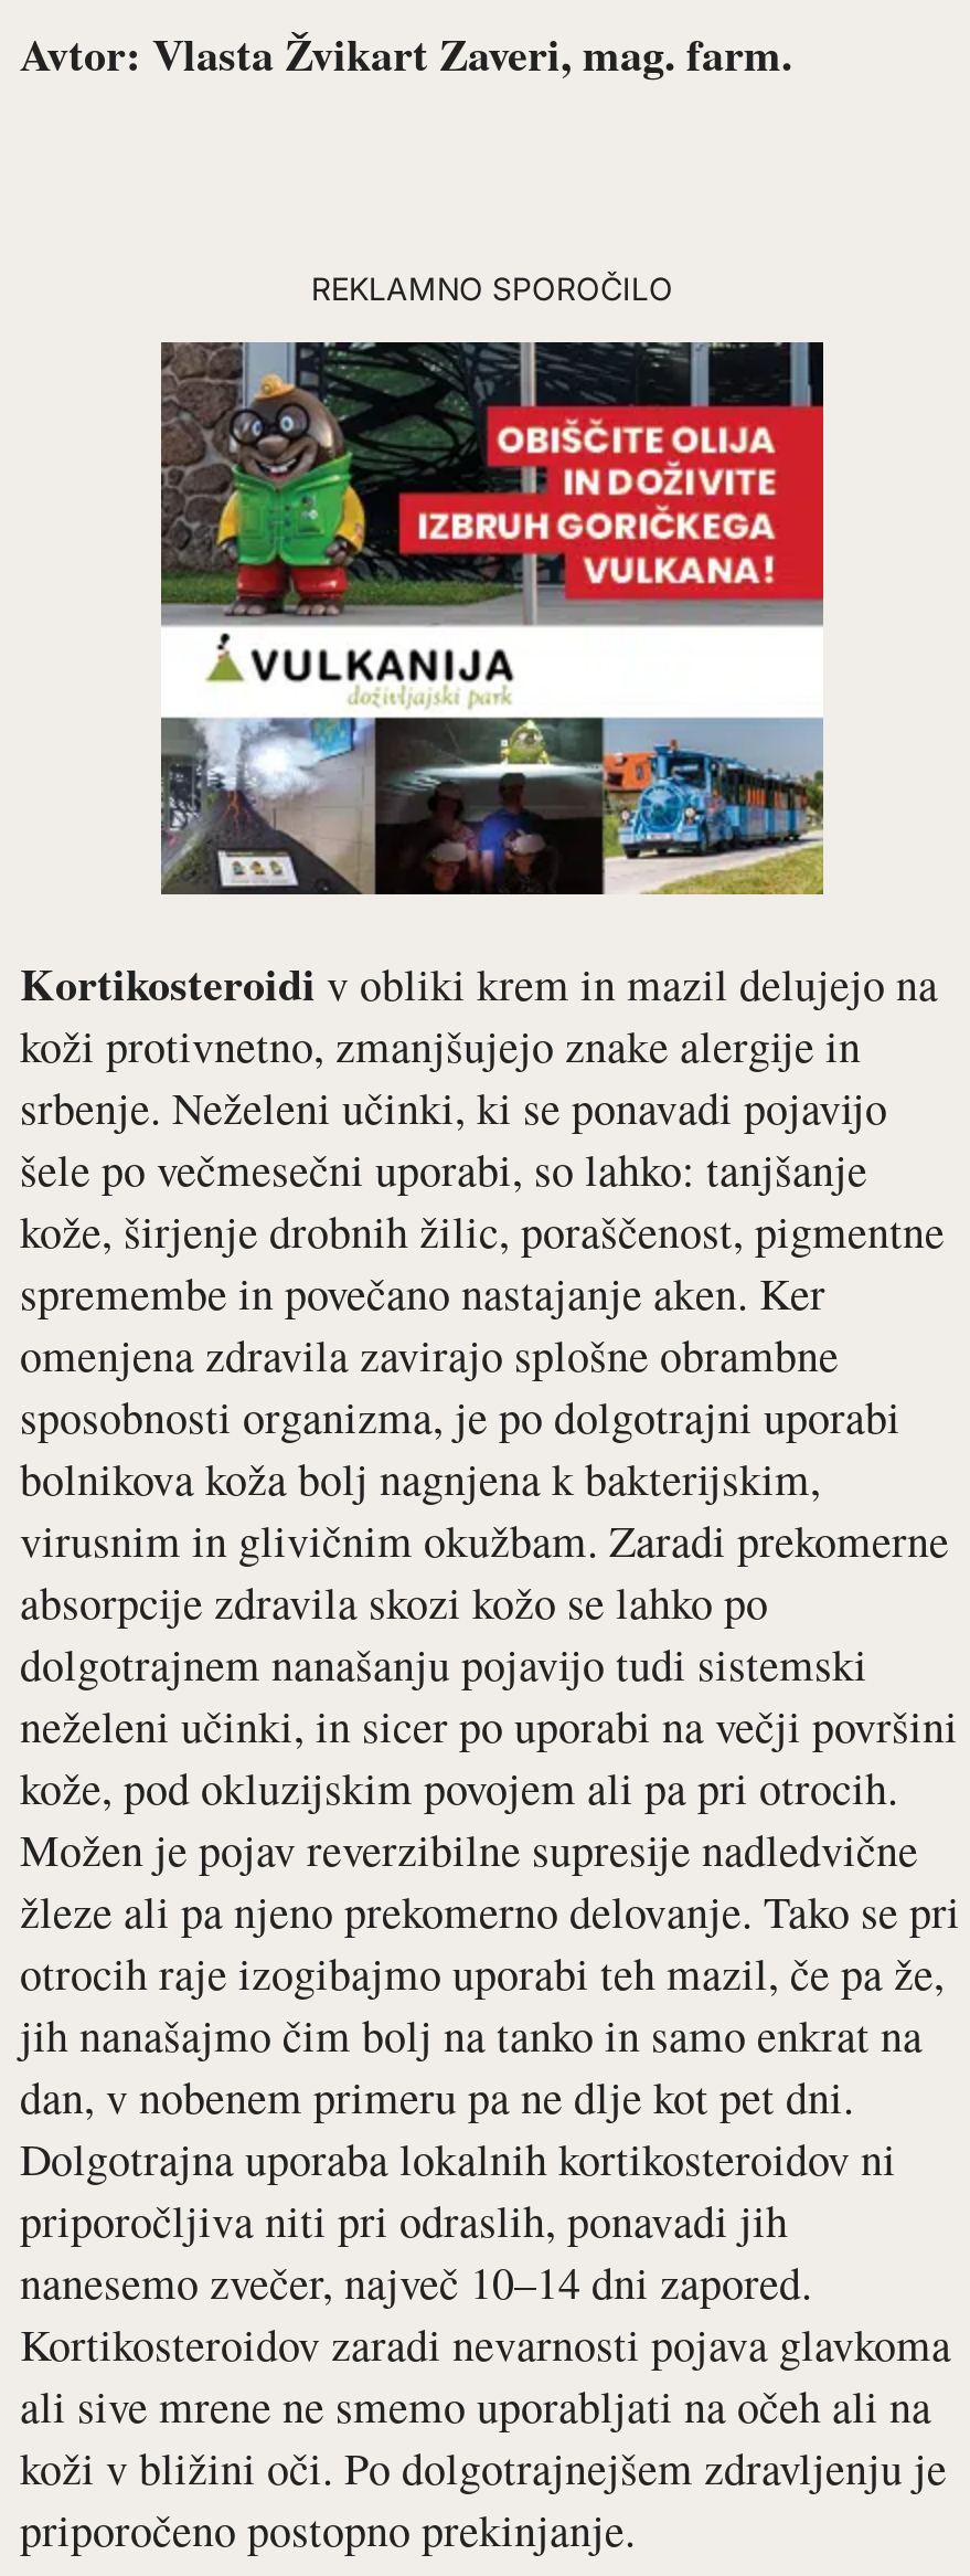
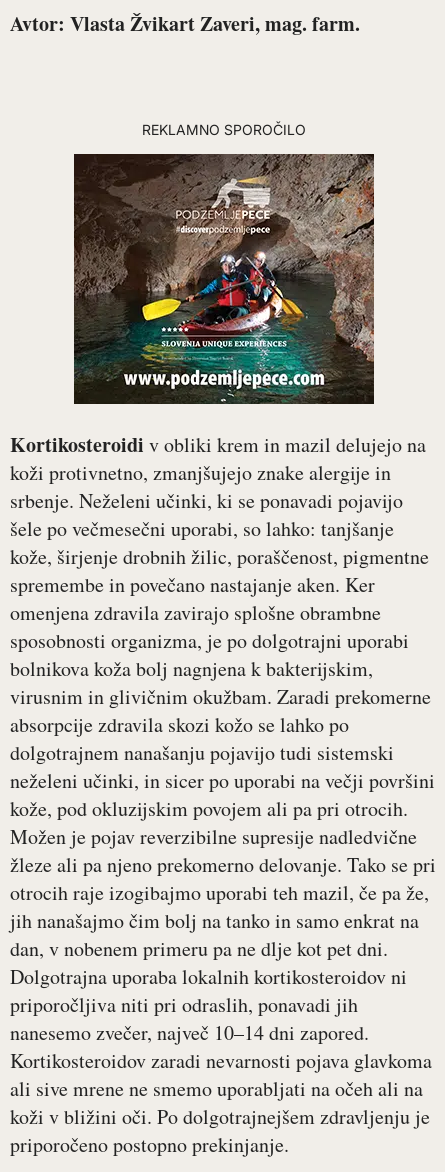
[161,340,825,897] [image] -> [73,153,375,405] [image]

